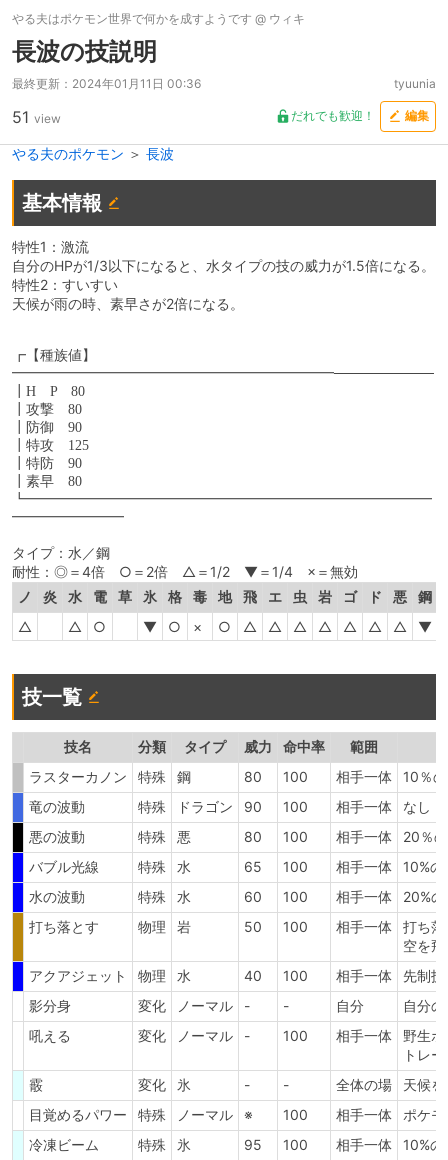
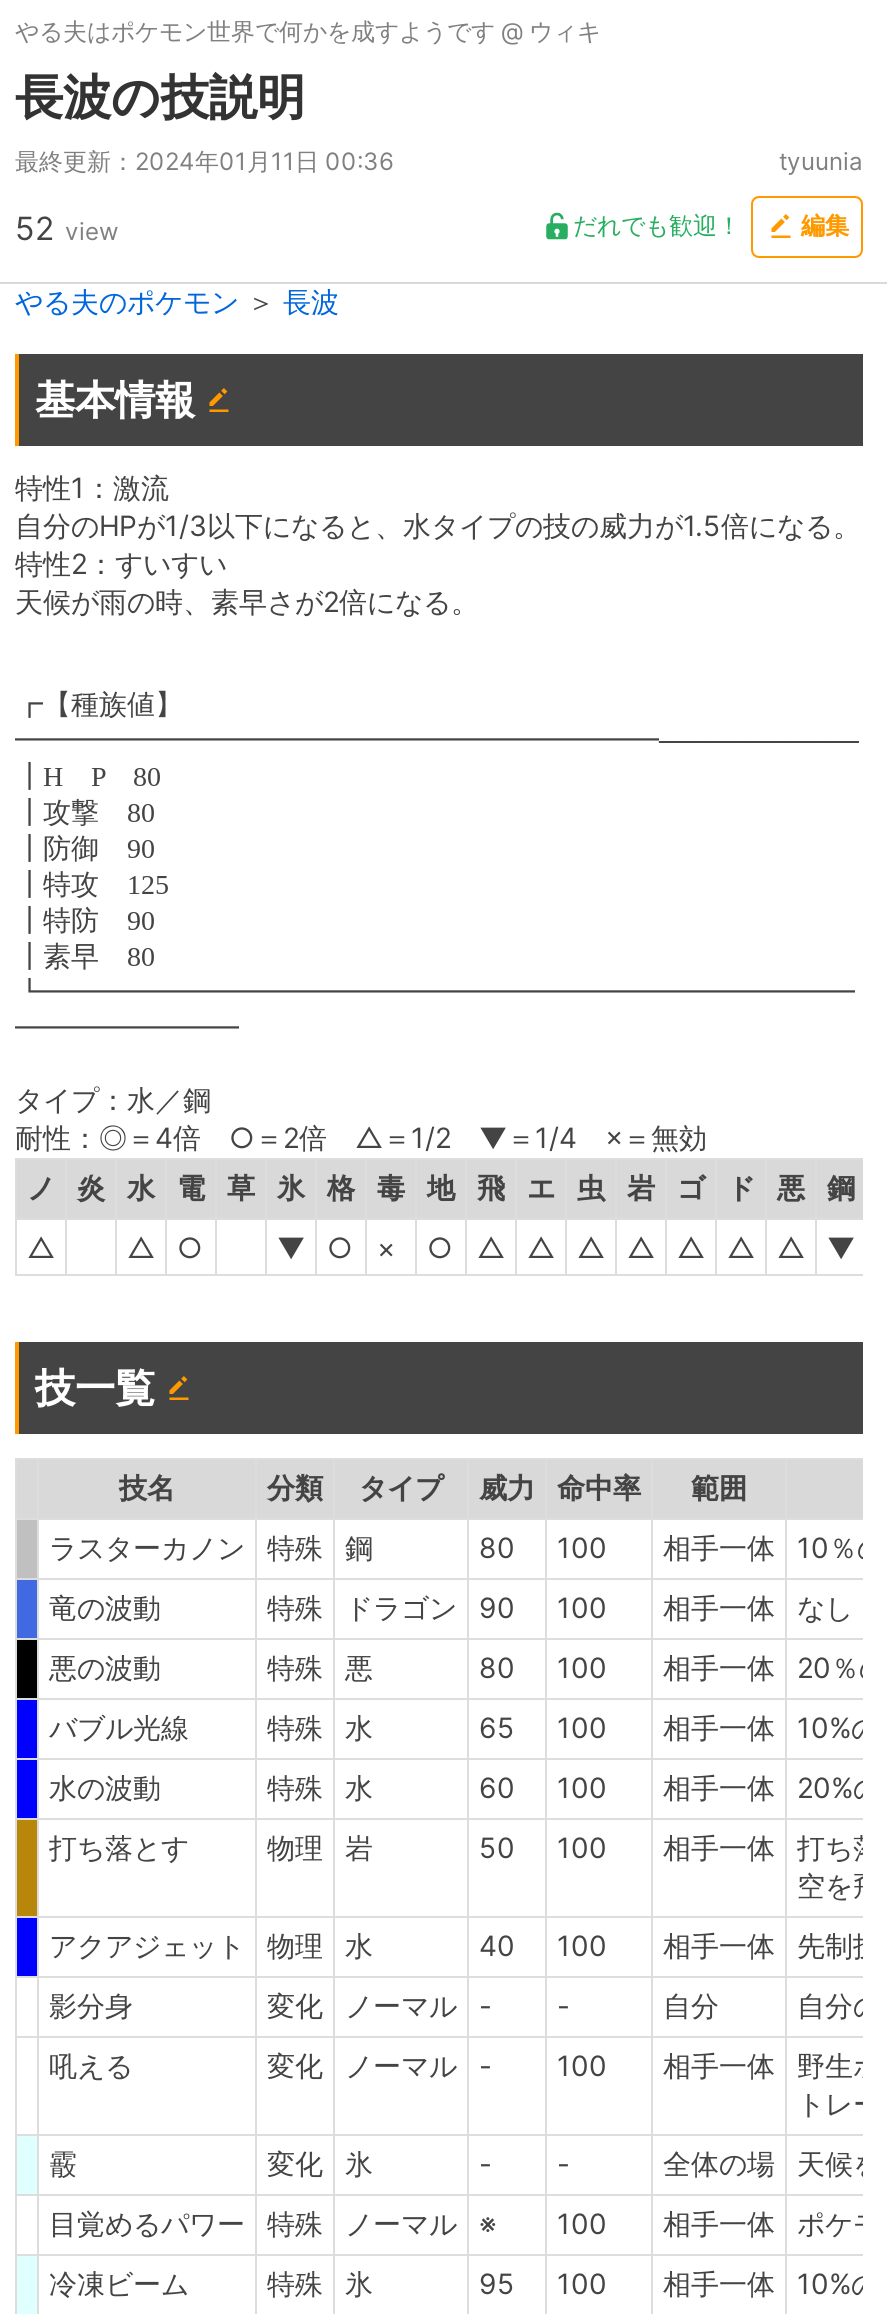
[12,106,61,126] 51 view -> [15,207,119,247] 52 view

